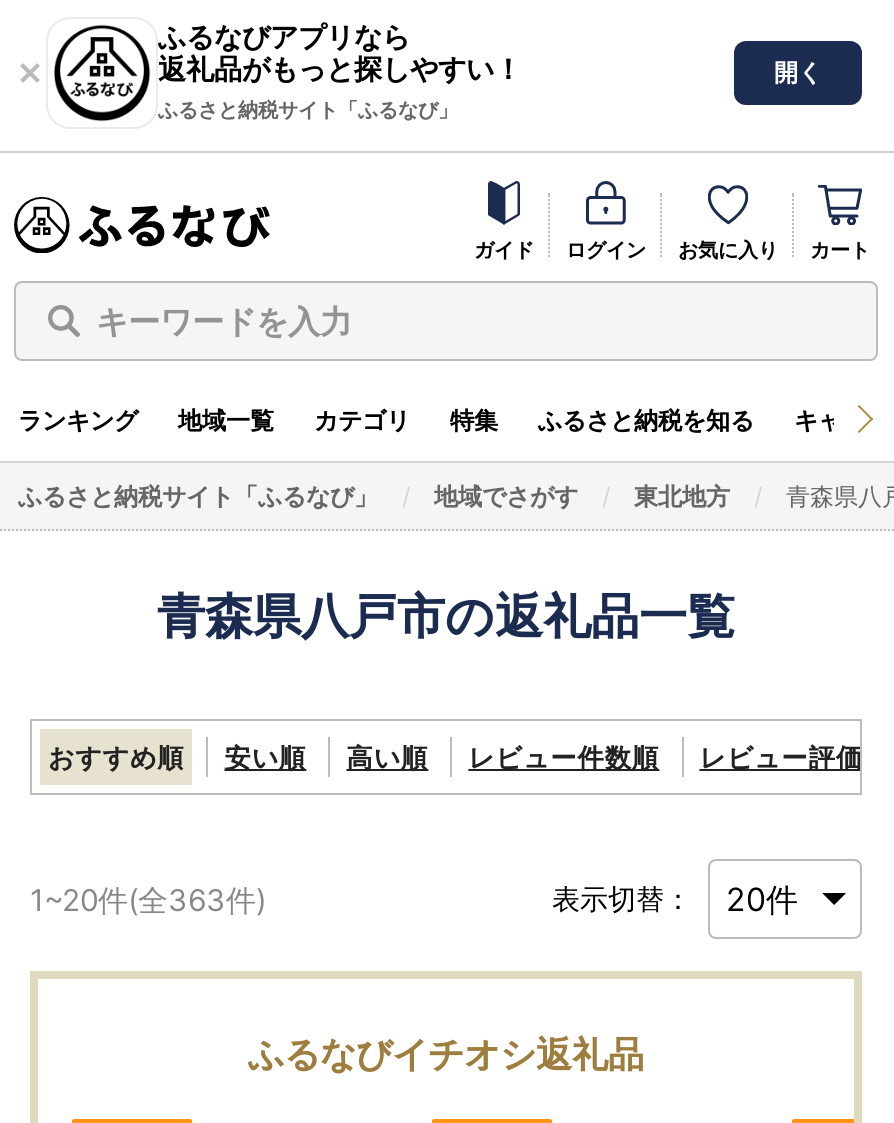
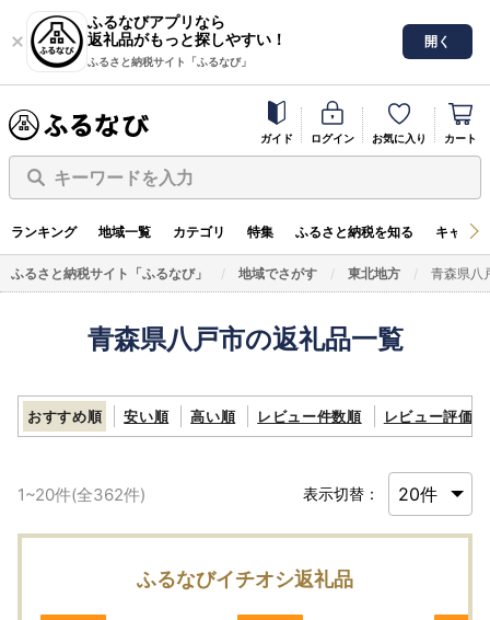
[30,880,266,918] 1~20件(全363件) -> [17,484,145,504] 1~20件(全362件)

